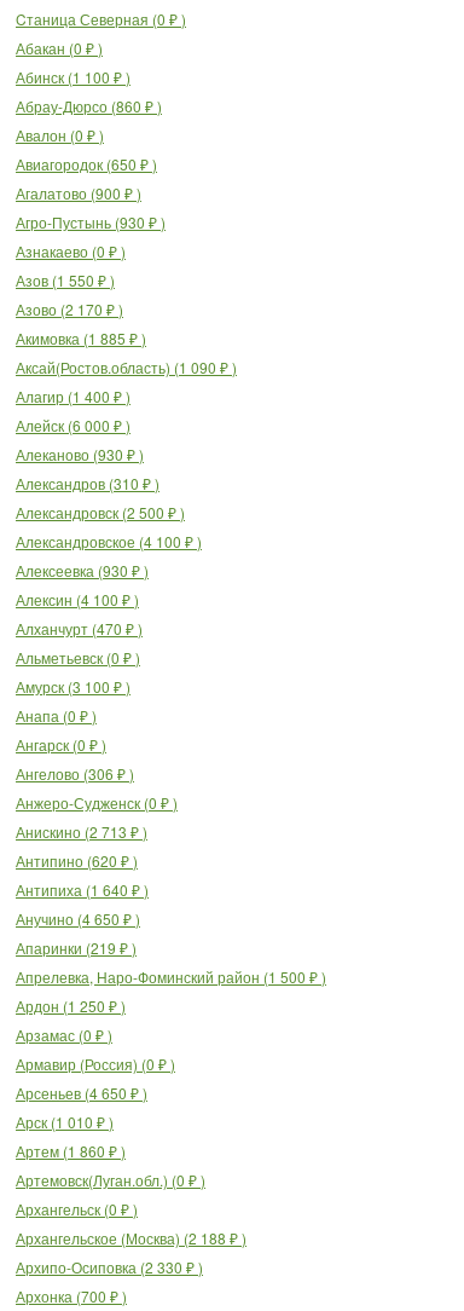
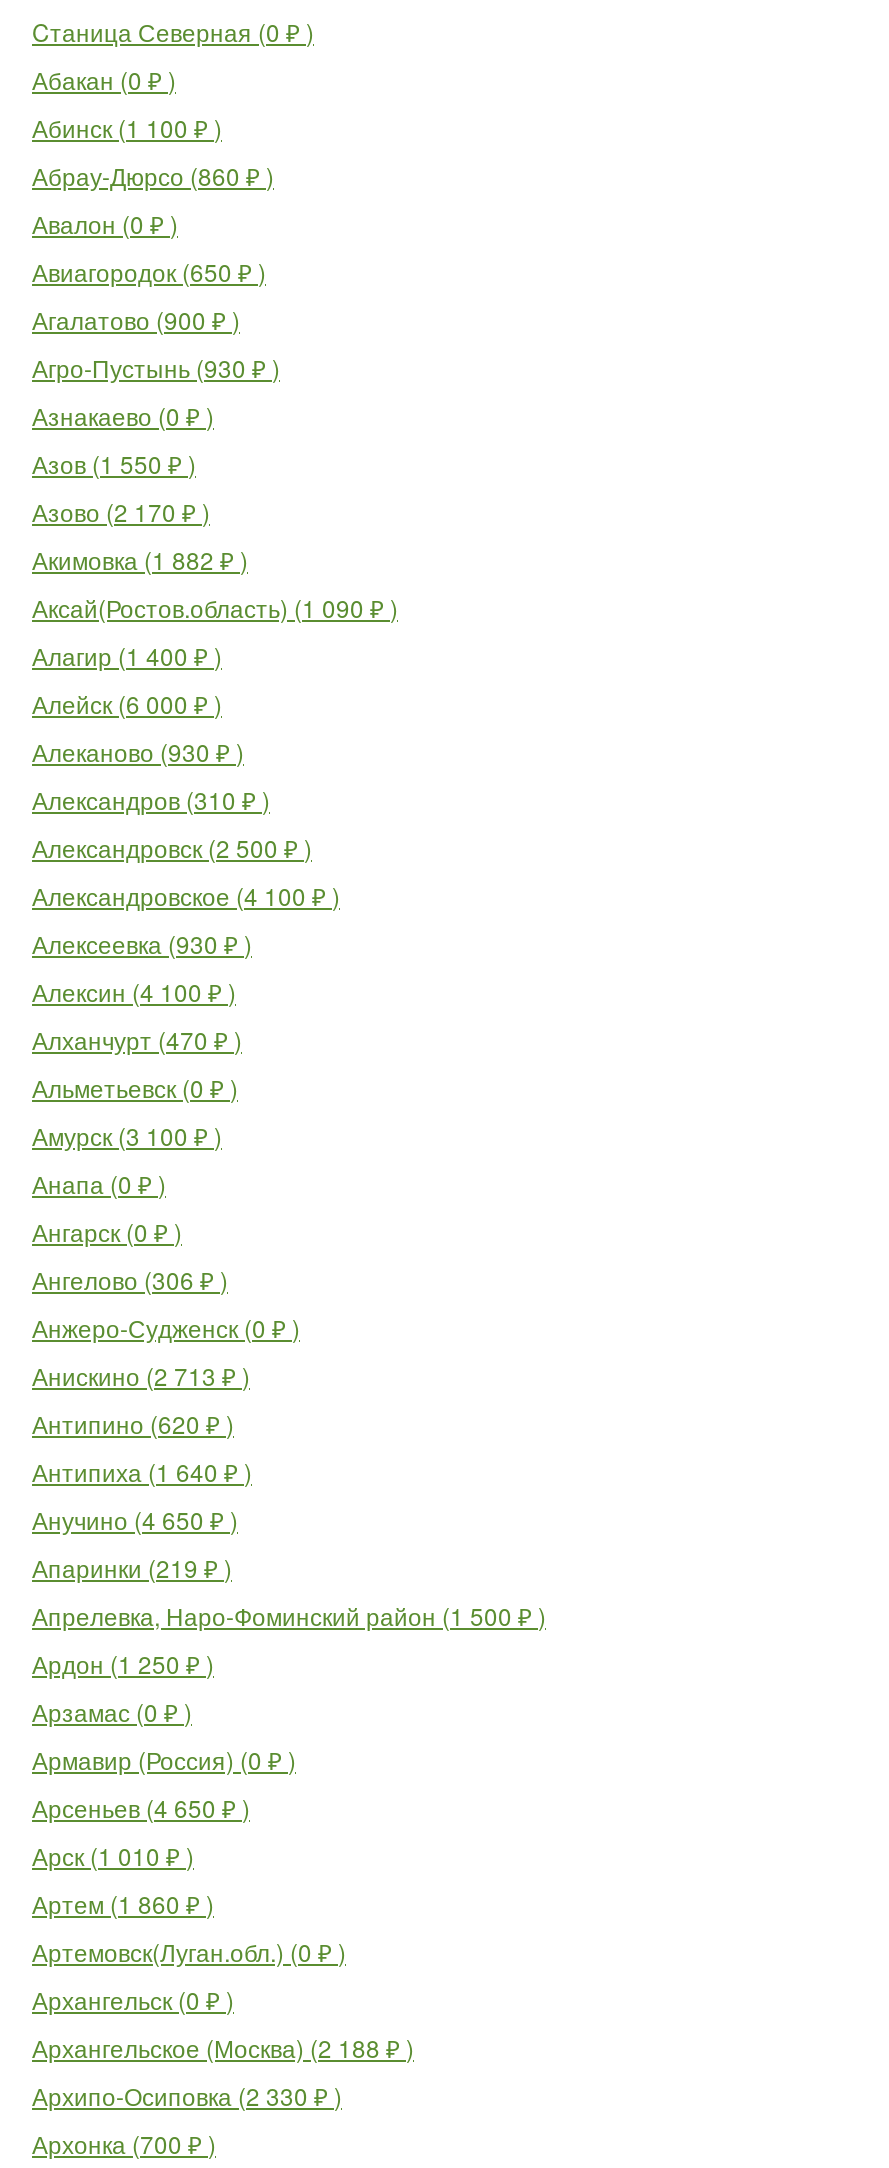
[16,328,146,348] Акимовка (1 885 ₽ ) -> [32,542,248,576] Акимовка (1 882 ₽ )

